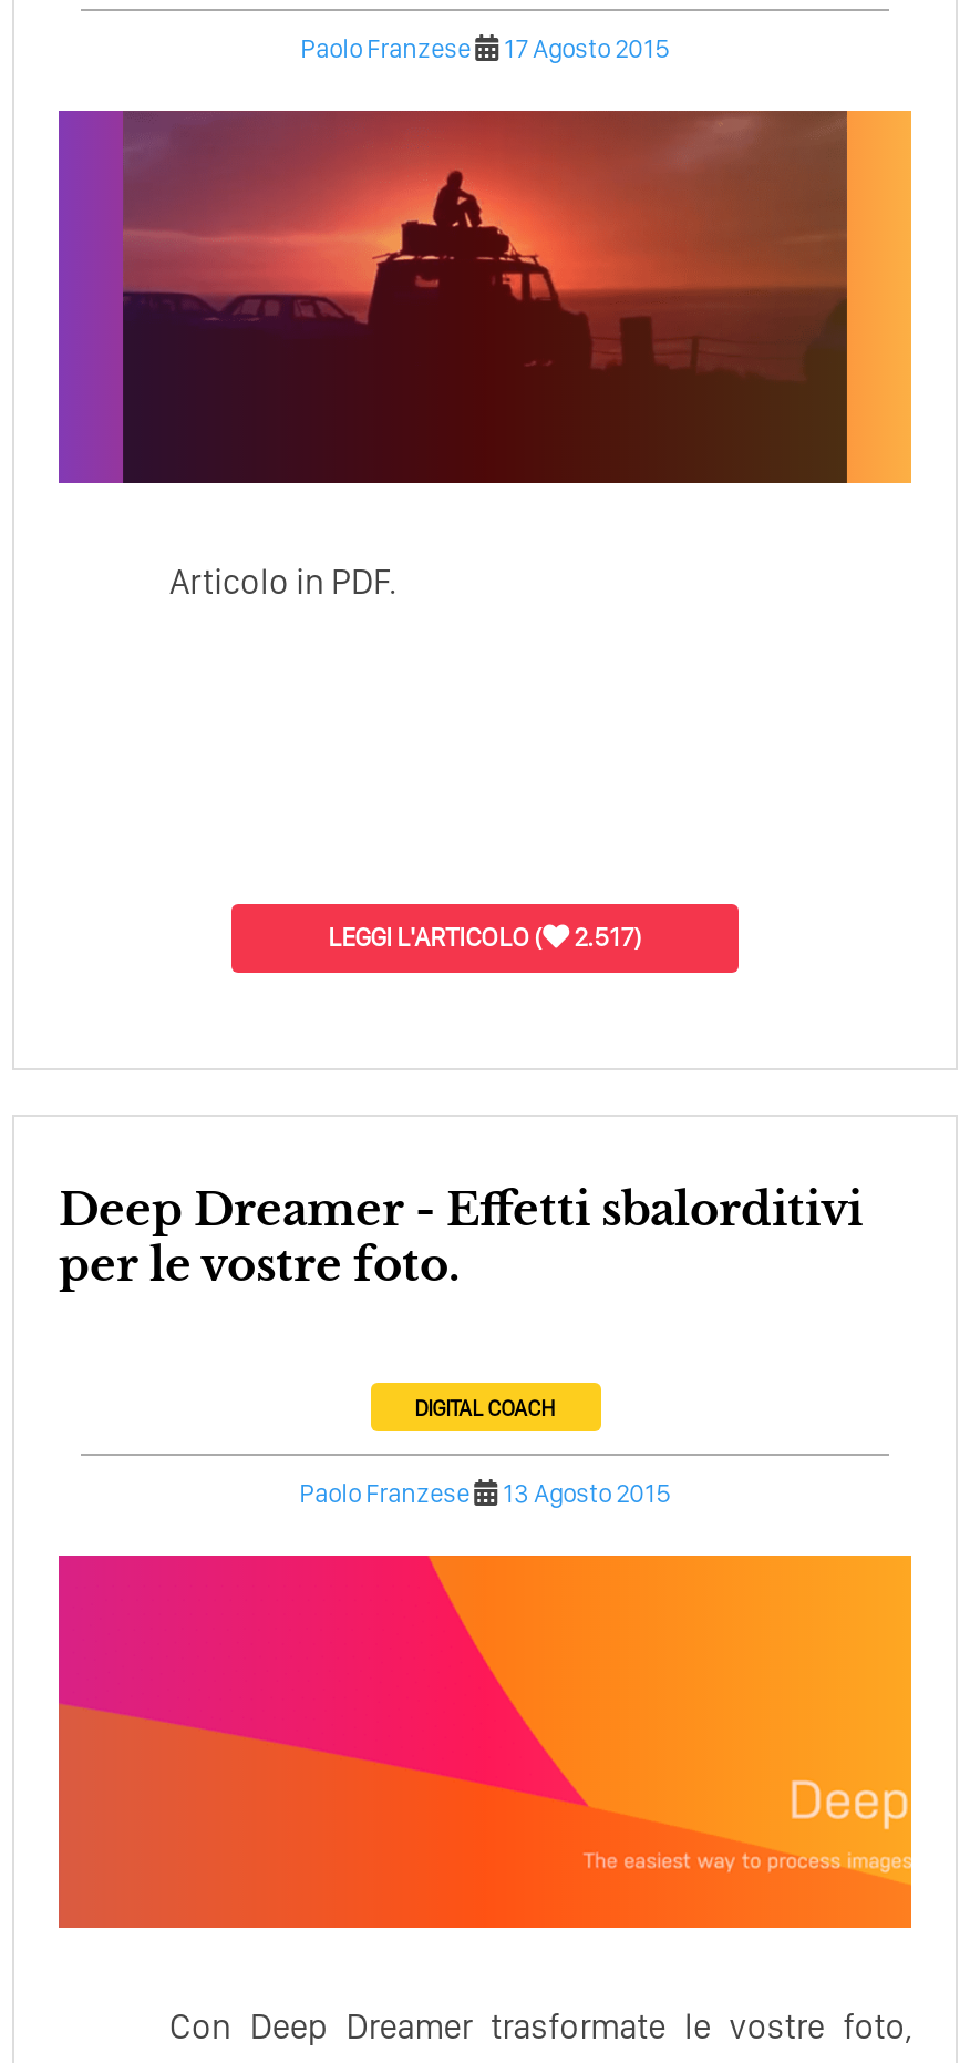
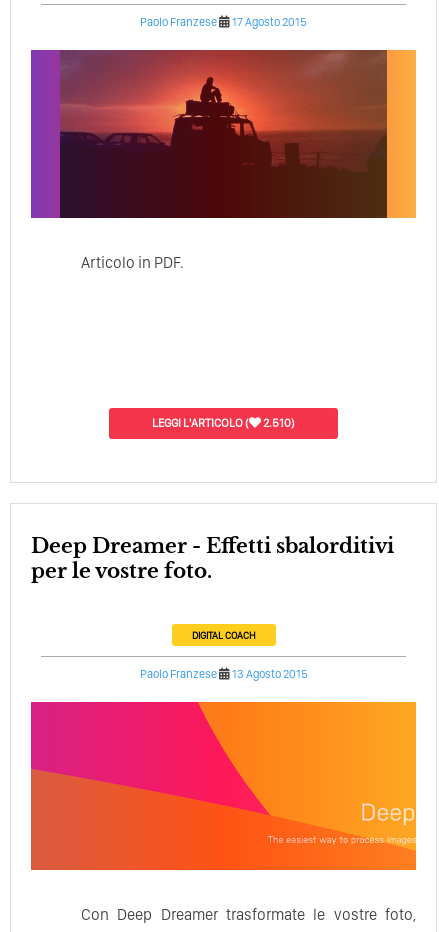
[328,922,642,953] LEGGI L'ARTICOLO ( 2.517) -> [152,416,295,430] LEGGI L'ARTICOLO ( 2.510)

